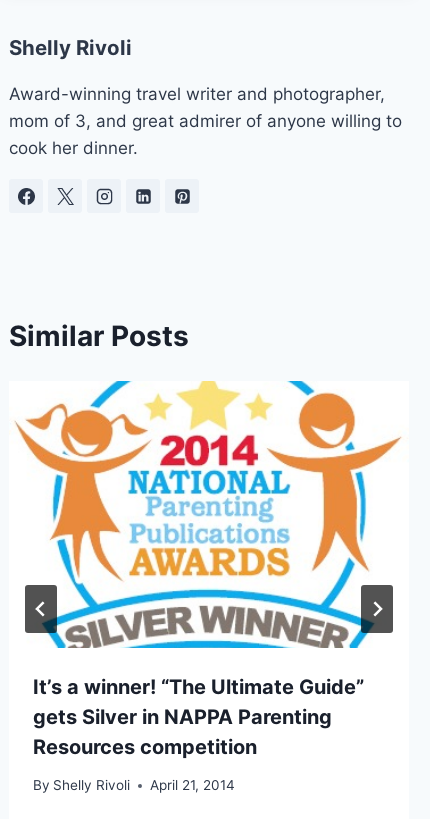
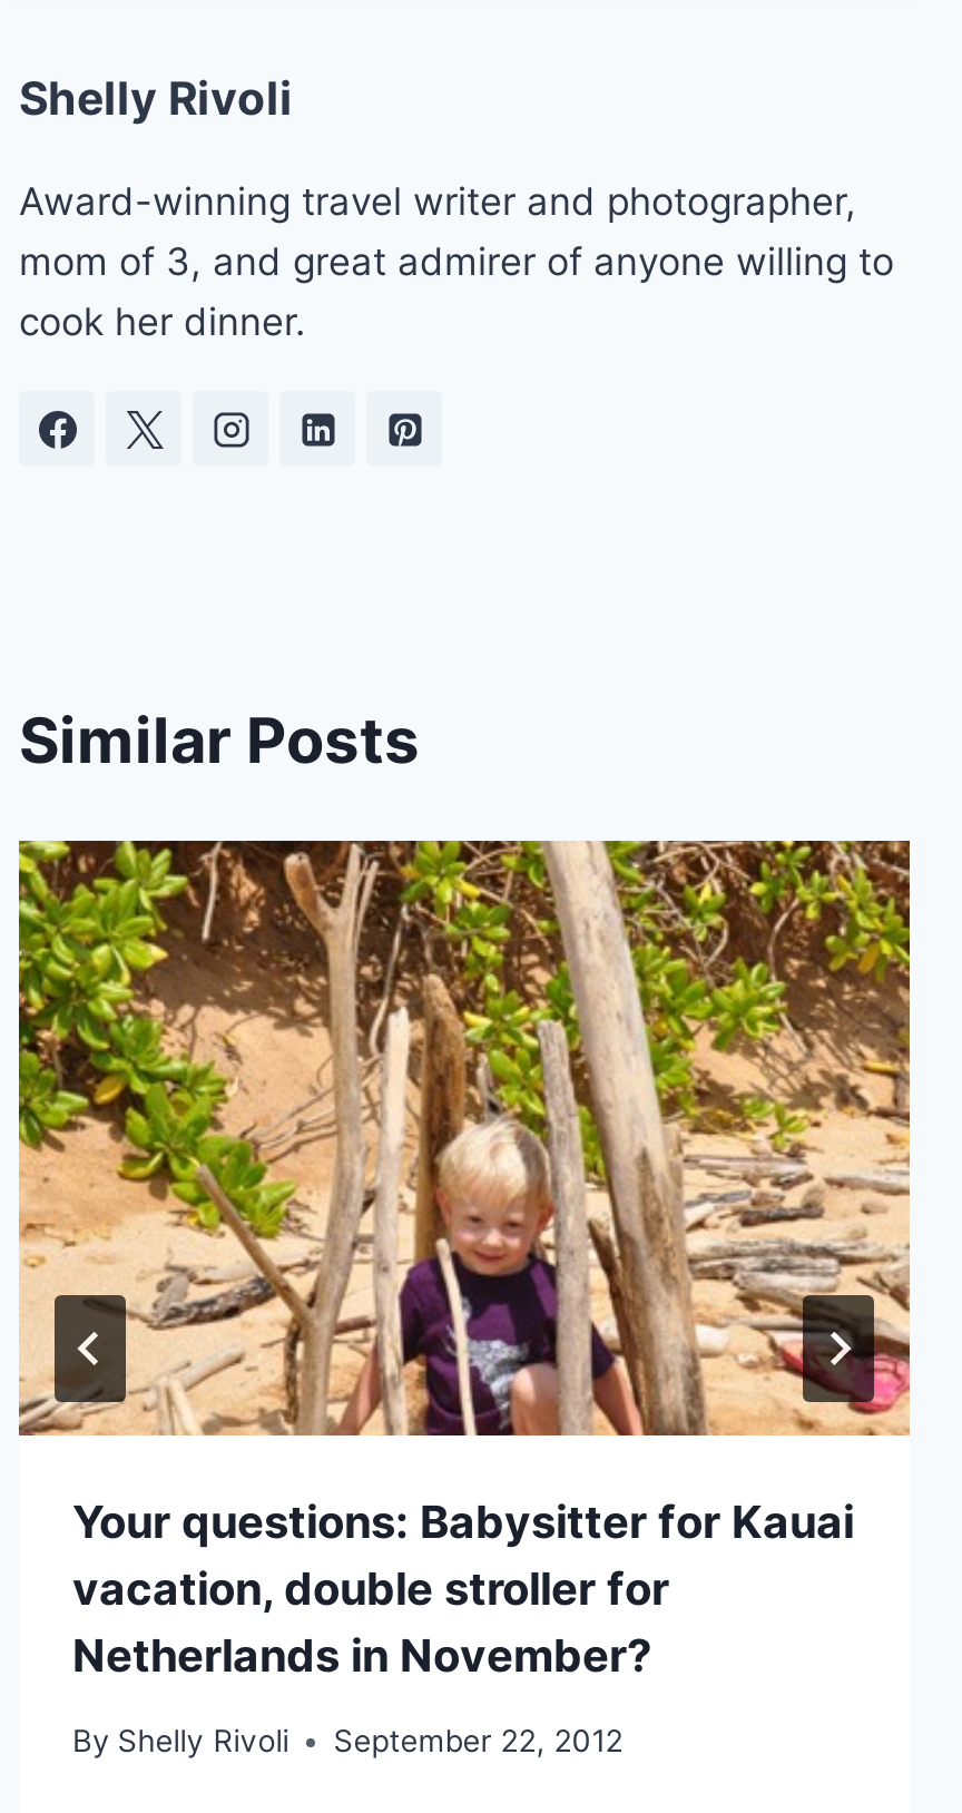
[9,380,409,759] [image] | It’s a winner! “The Ultimate Guide” | gets Silver in NAPPA Parenting | Resources competition -> [17,839,912,1682] [image] | Your questions: Babysitter for Kauai | vacation, double stroller for | Netherlands in November?
[33,777,235,793] By Shelly Rivoli April 21, 2014 -> [72,1724,623,1760] By Shelly Rivoli September 22, 2012

